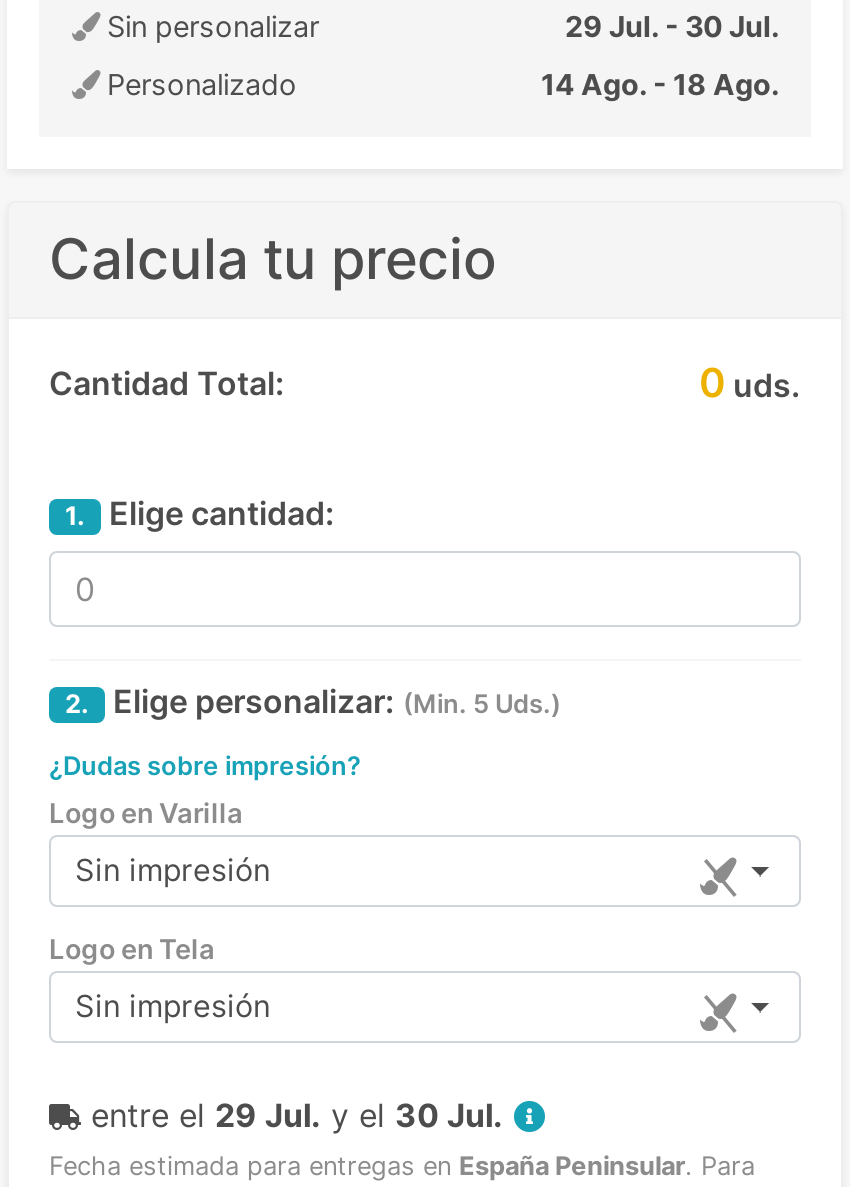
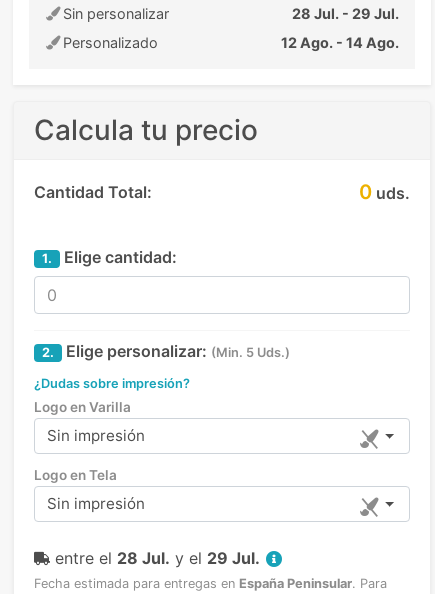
[565,9,779,43] 29 Jul. - 30 Jul. -> [292,5,399,22] 28 Jul. - 29 Jul.
[541,67,779,101] 14 Ago. - 18 Ago. -> [281,34,399,51] 12 Ago. - 14 Ago.
[91,1096,503,1136] entre el 29 Jul. y el 30 Jul. -> [55,548,260,568] entre el 28 Jul. y el 29 Jul.

